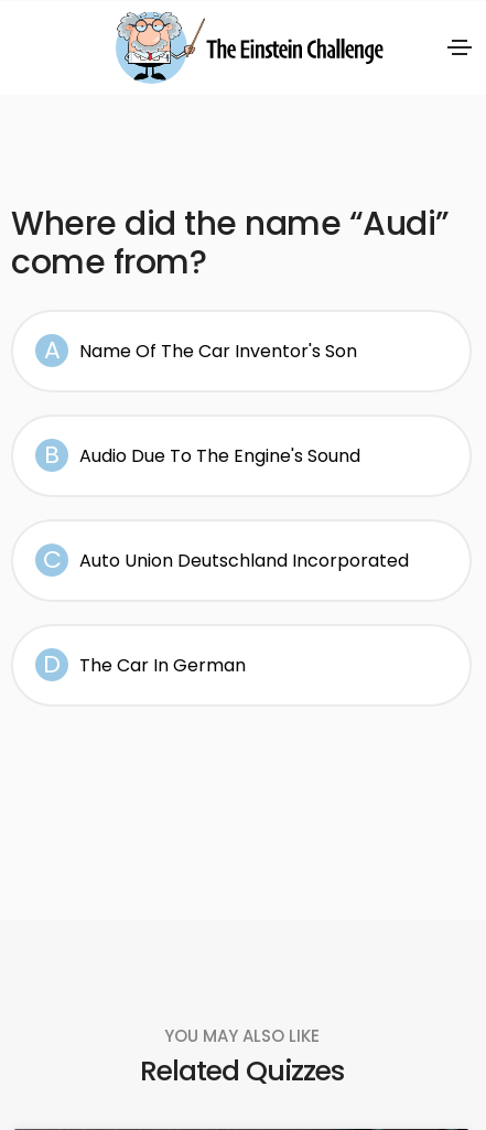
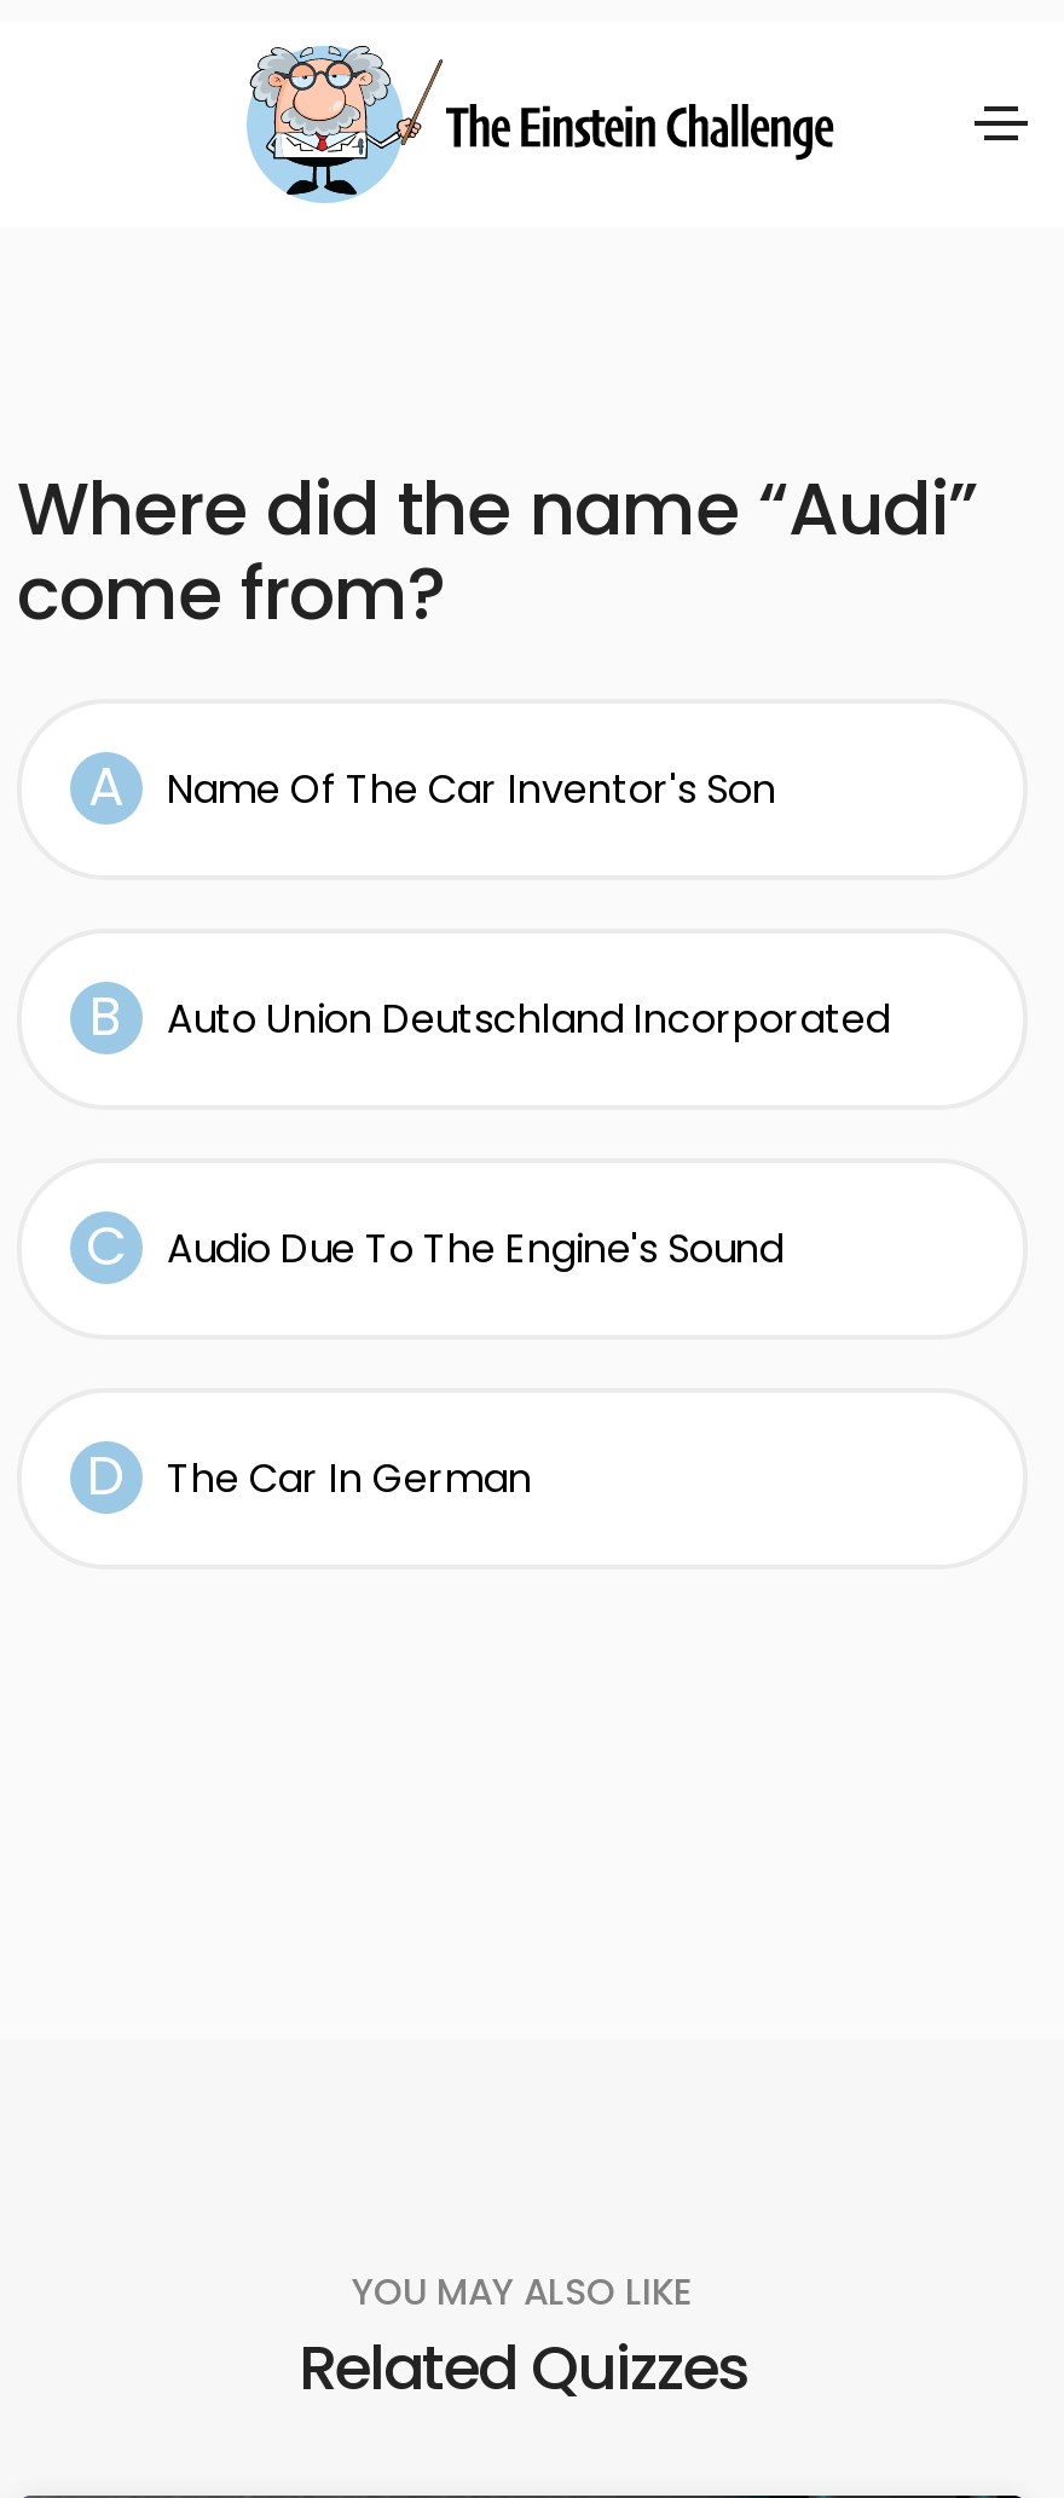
moved [79,443,360,468] -> [167,1221,783,1276]: Audio Due To The Engine's Sound
moved [79,548,409,573] -> [167,991,890,1047]: Auto Union Deutschland Incorporated

